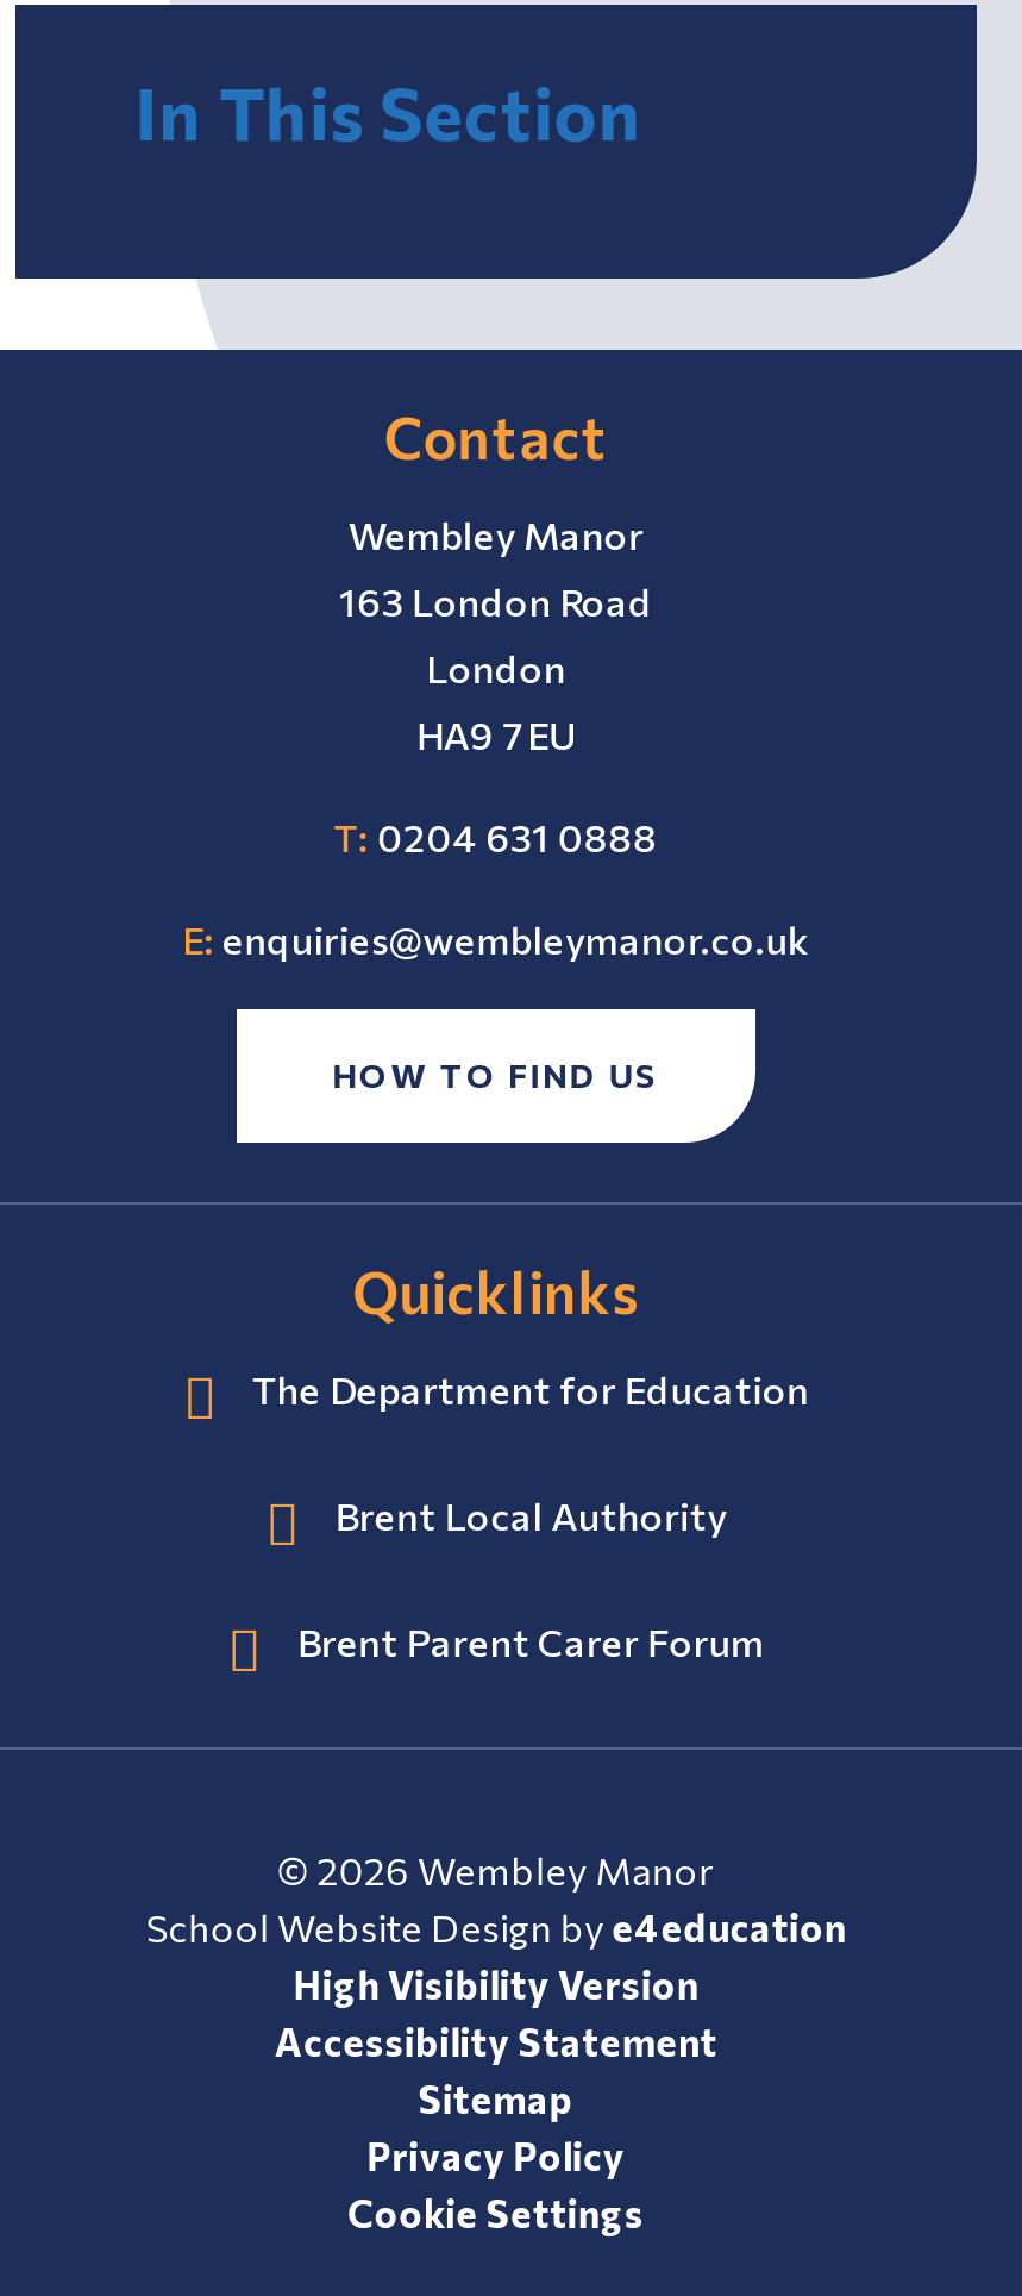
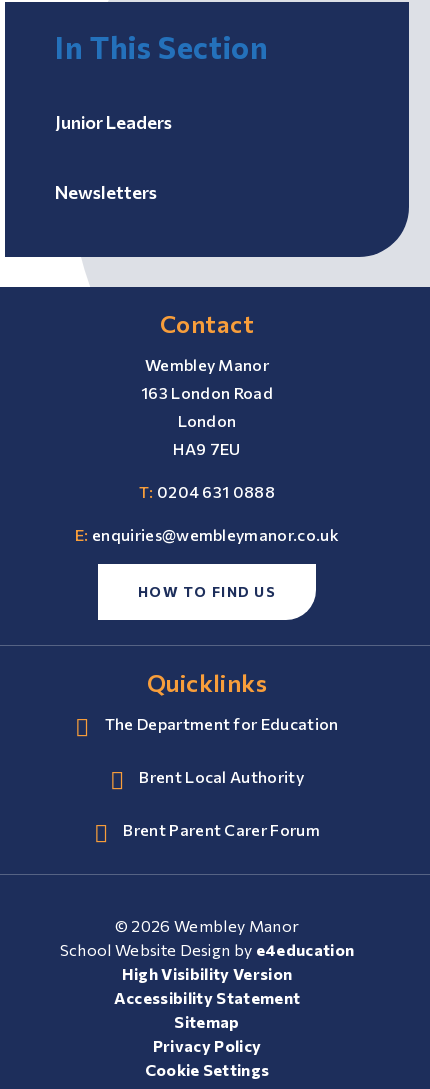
none -> [55,111,172,203] Junior Leaders | Newsletters

